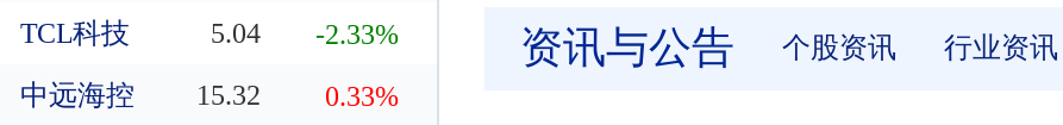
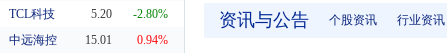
[211,17,261,50] 5.04 -> [91,7,112,21] 5.20
[315,17,399,50] -2.33% -> [133,7,168,21] -2.80%
[196,79,261,112] 15.32 -> [85,33,112,47] 15.01
[325,79,399,112] 0.33% -> [137,33,168,47] 0.94%

